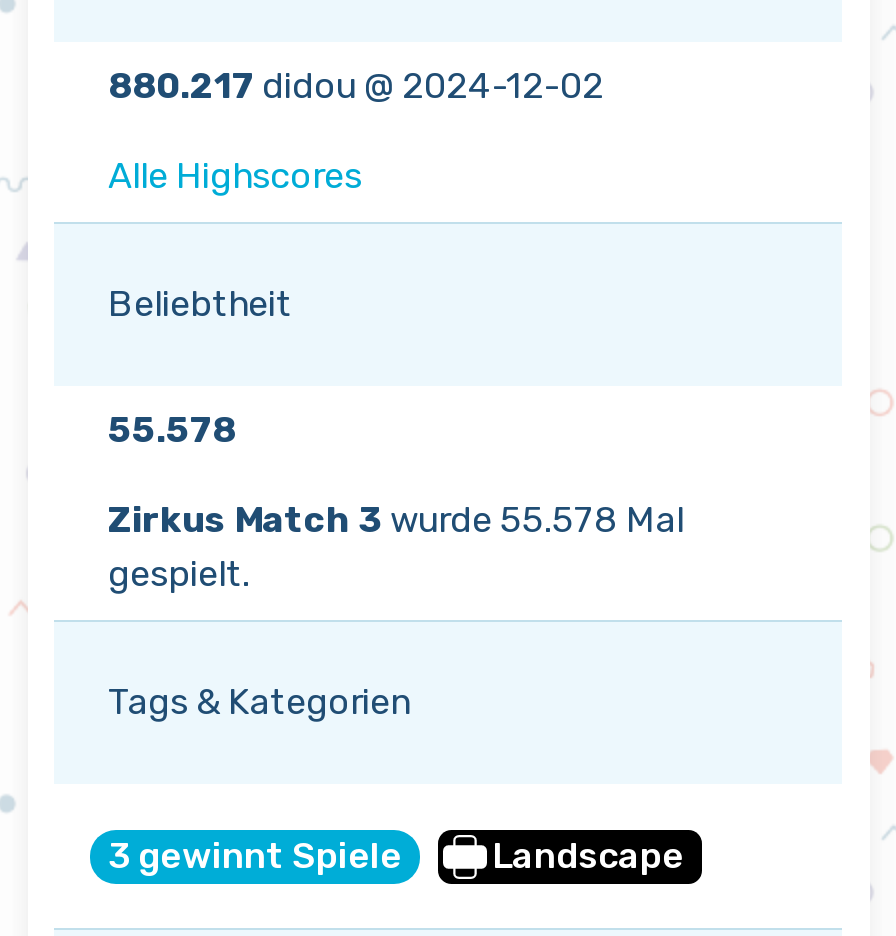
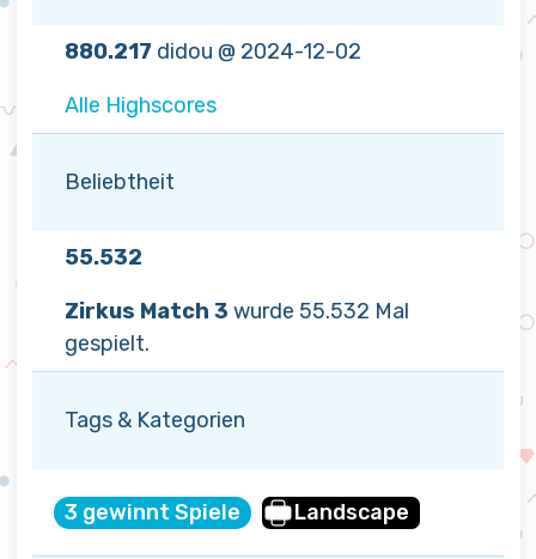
[108,408,236,452] 55.578 -> [65,244,142,271] 55.532
[108,498,684,542] Zirkus Match 3 wurde 55.578 Mal -> [65,298,409,325] Zirkus Match 3 wurde 55.532 Mal

